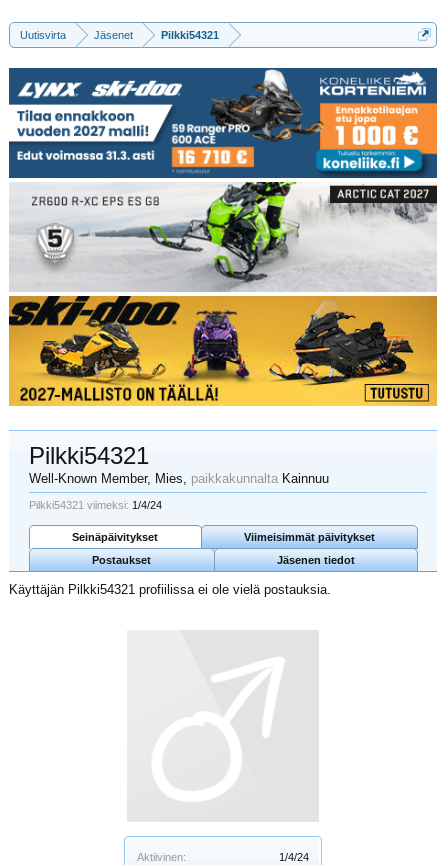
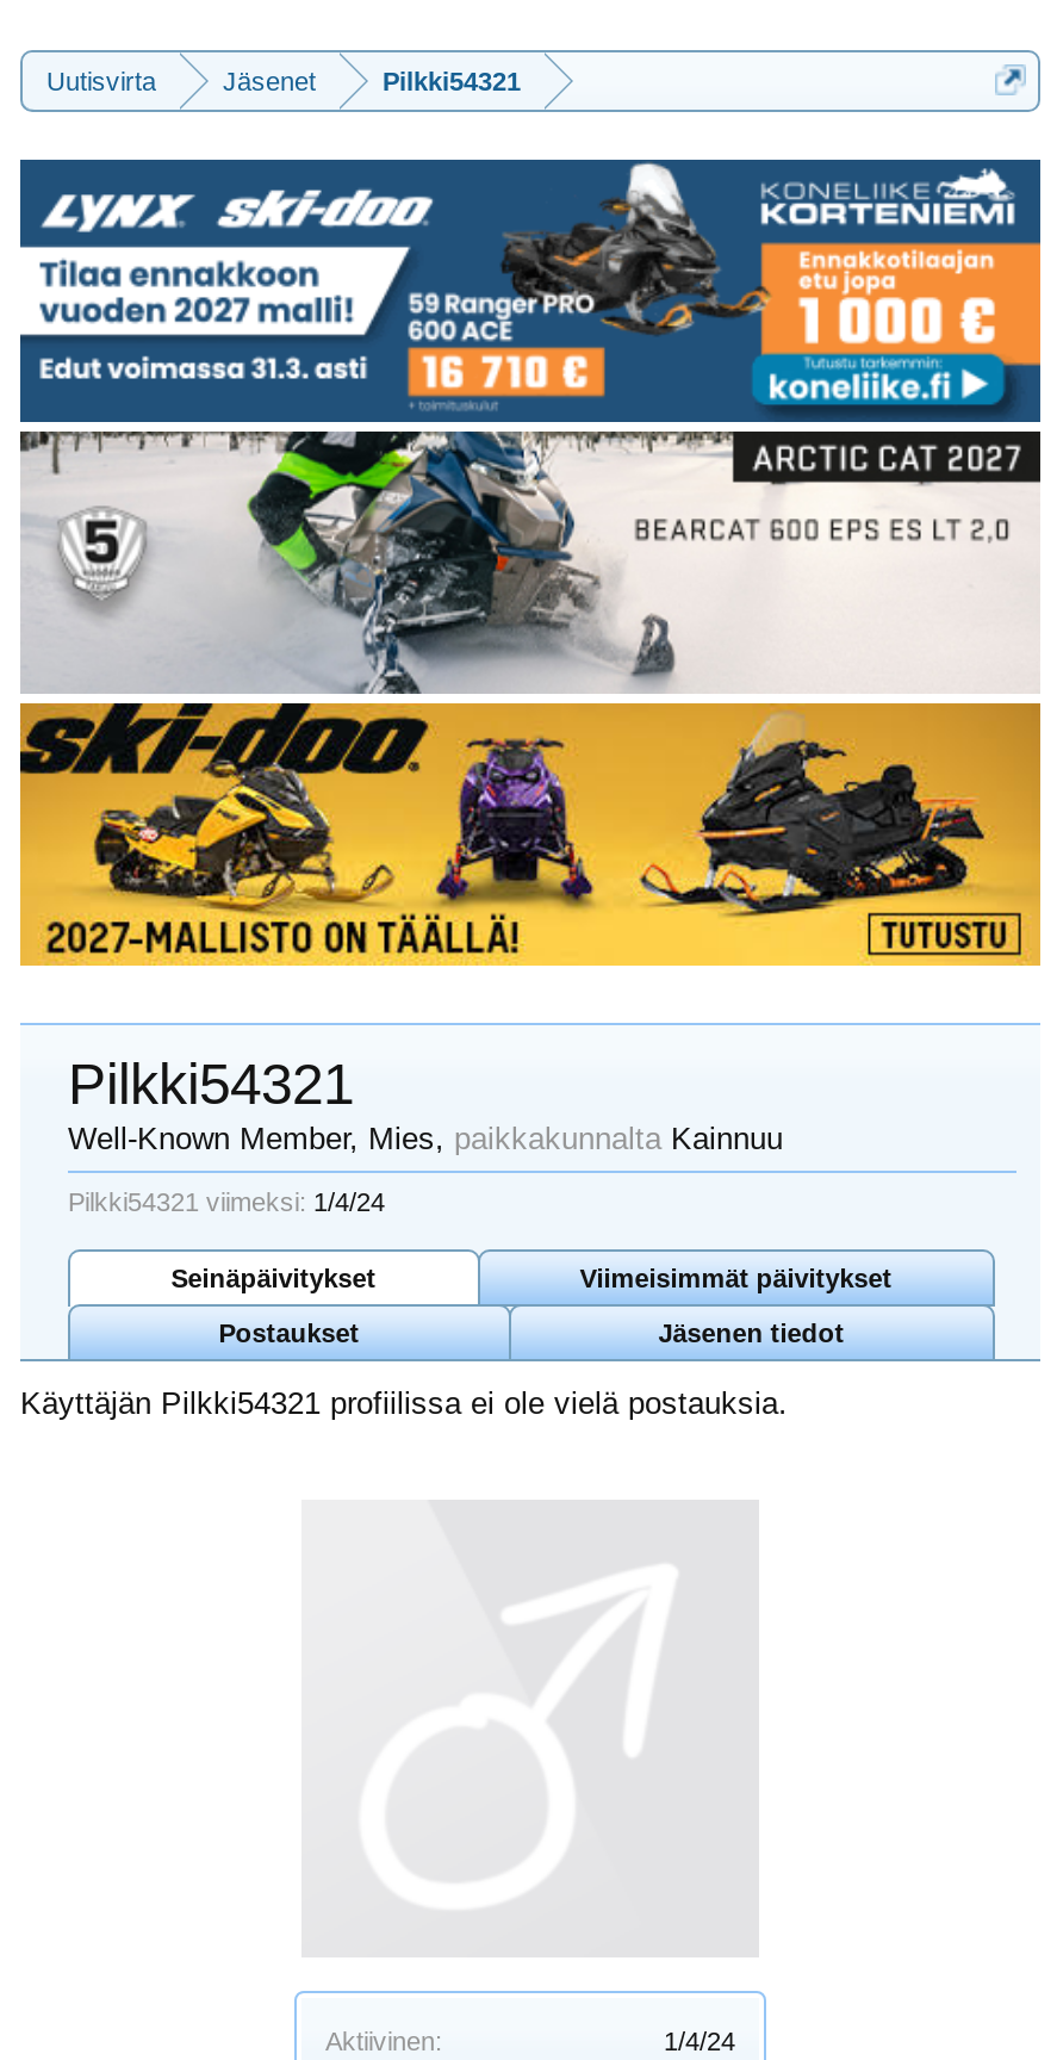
[9,181,437,291] [image] -> [18,429,1043,694] [image]

